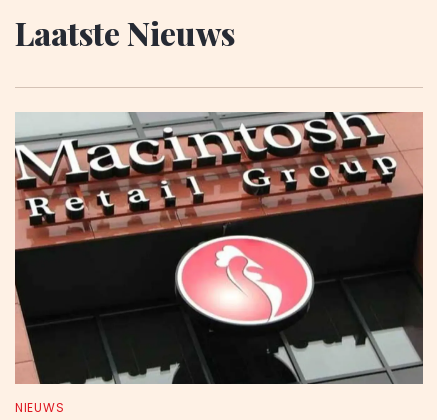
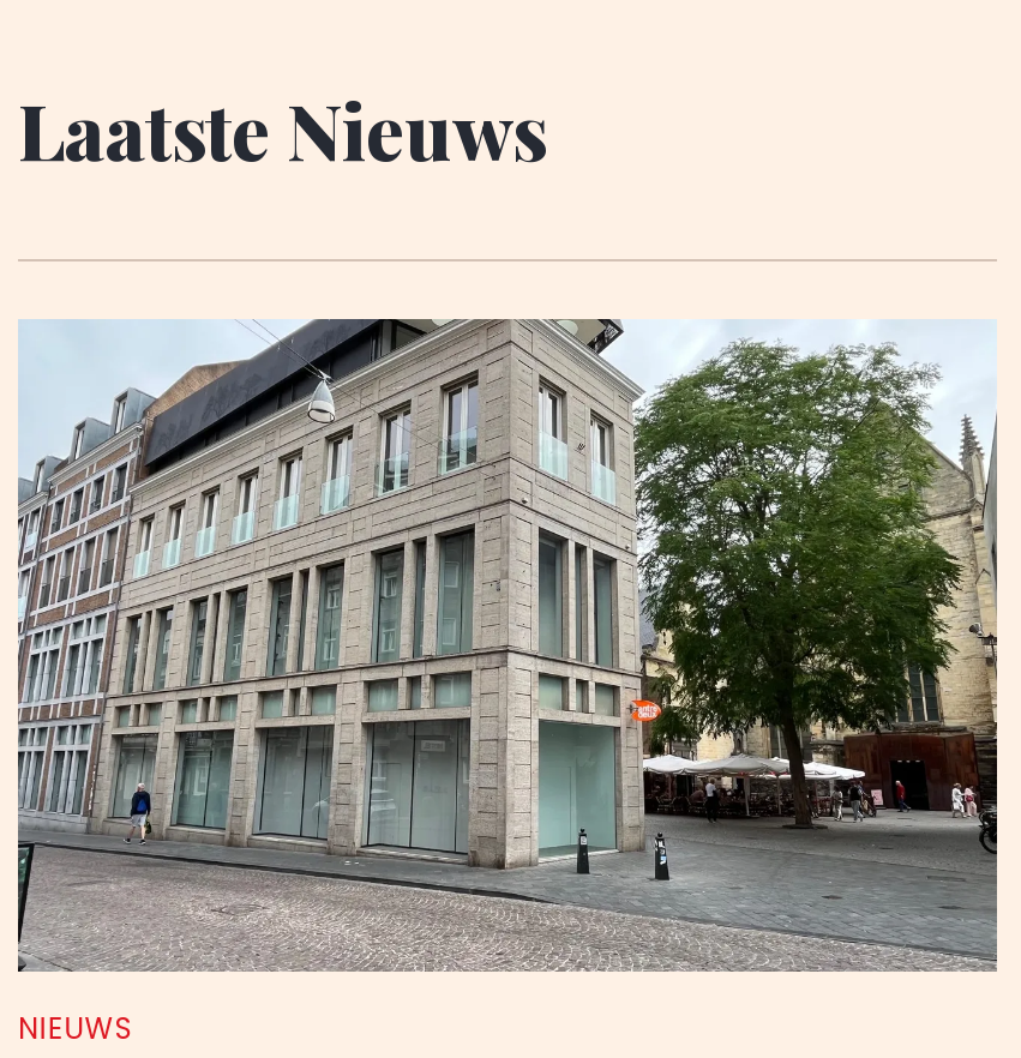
[14,111,424,384] [image] -> [16,319,997,972] [image]

